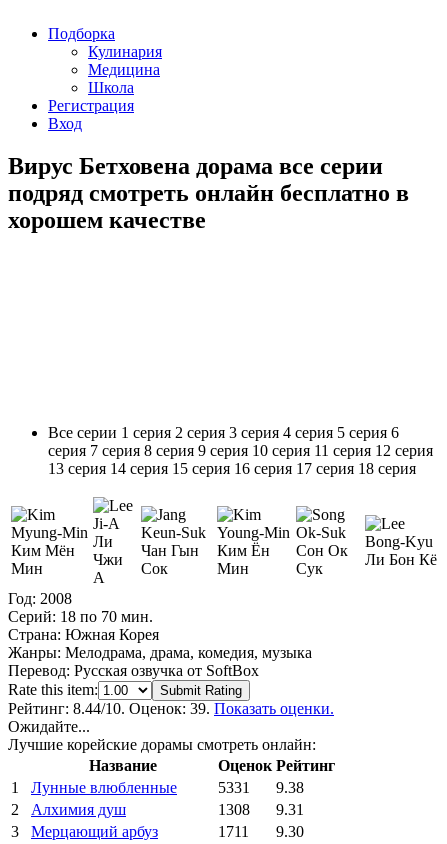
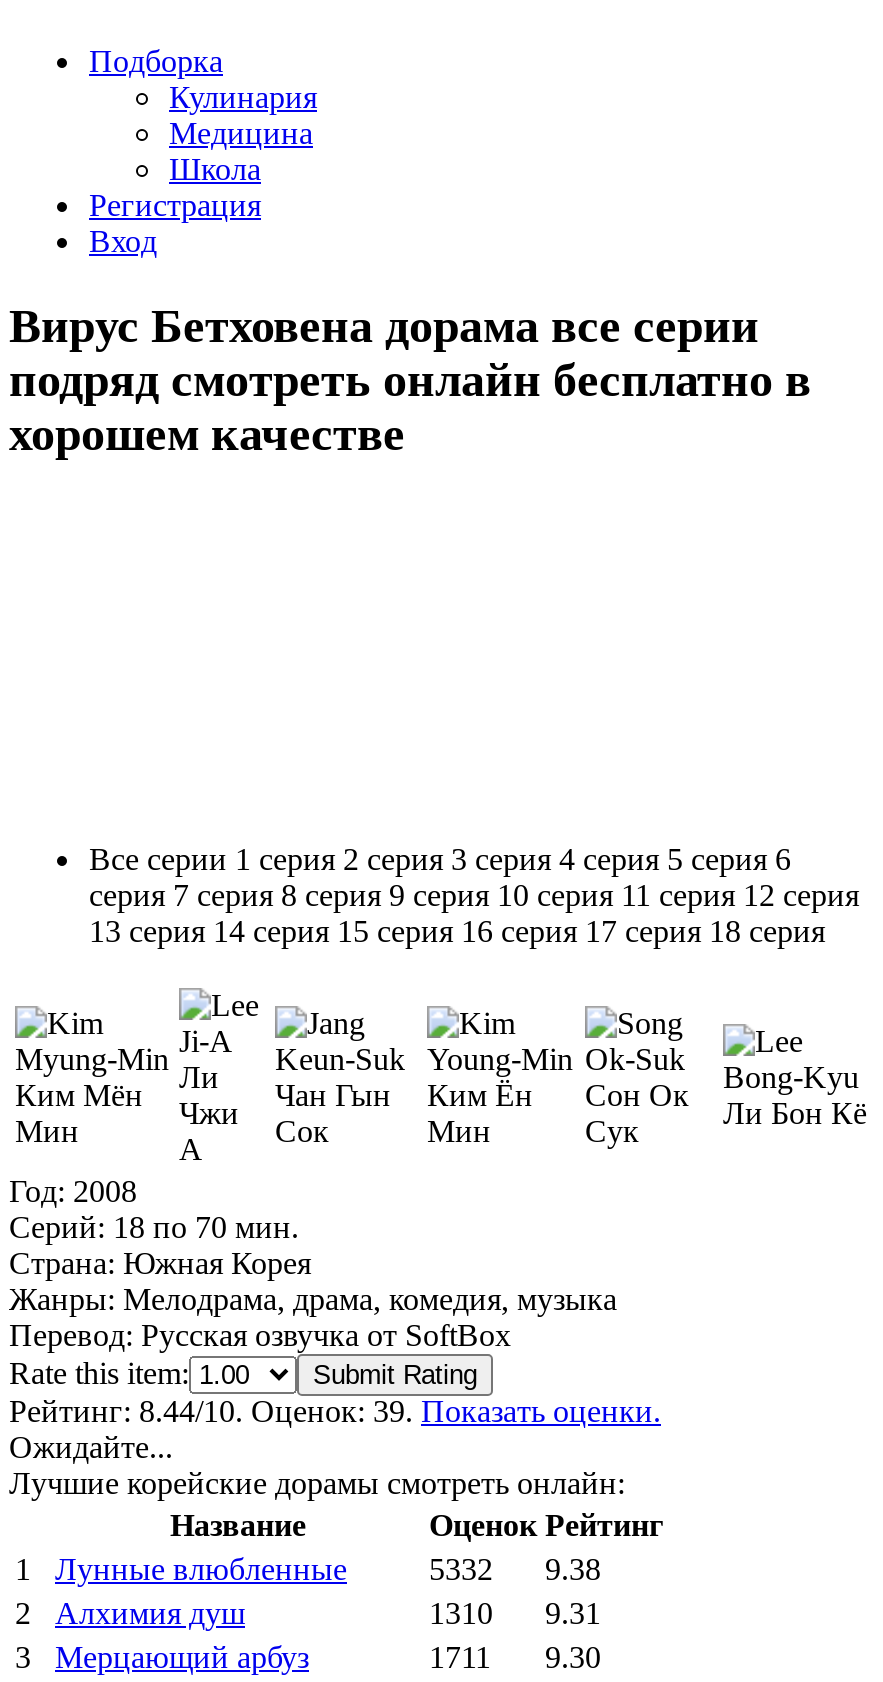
[218,779,304,796] 5331 9.38 -> [429,1552,601,1586] 5332 9.38
[218,801,304,818] 1308 9.31 -> [429,1596,601,1630] 1310 9.31

